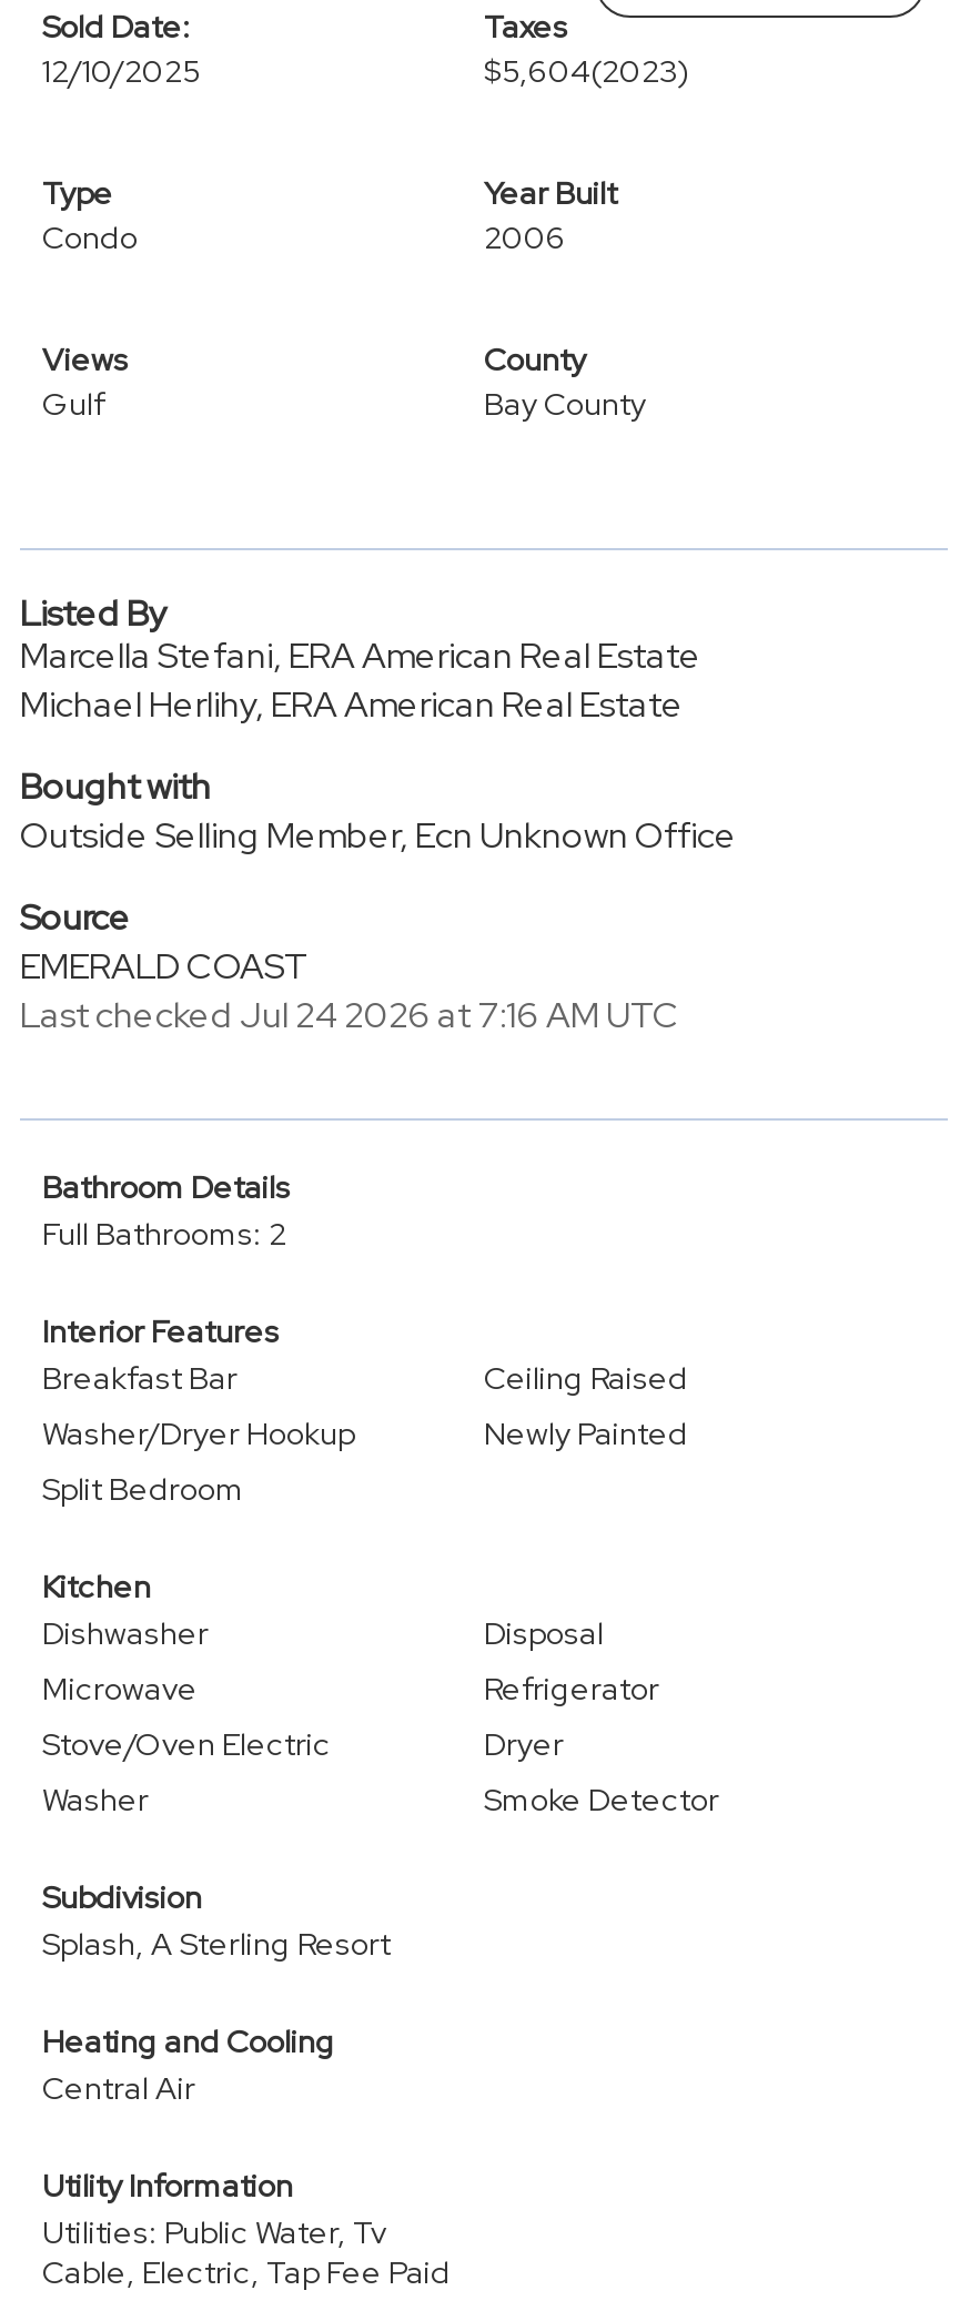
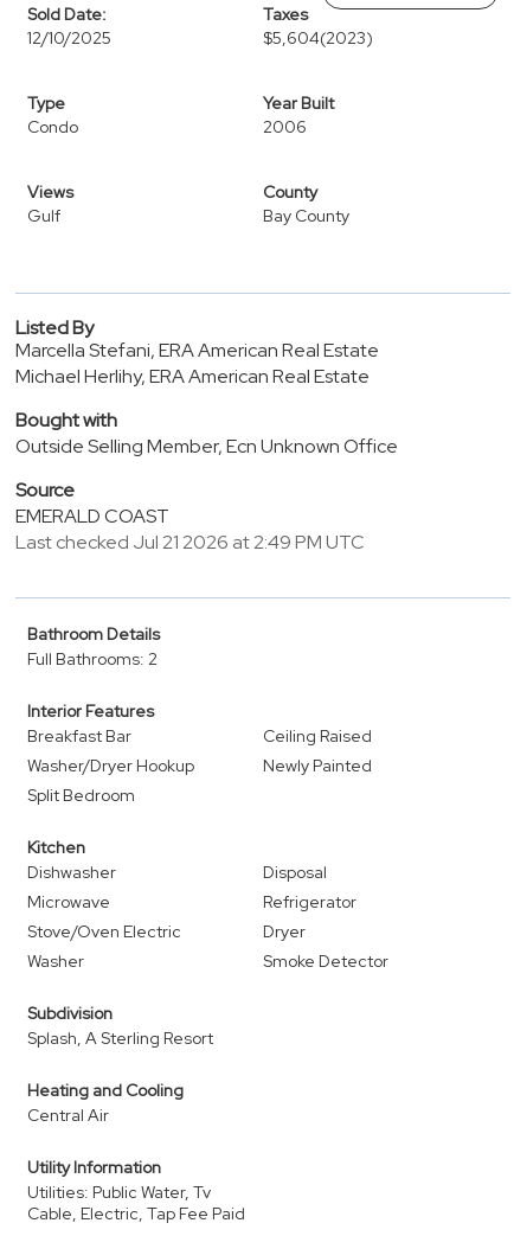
[20,992,679,1038] Last checked Jul 24 2026 at 7:16 AM UTC -> [15,530,365,555] Last checked Jul 21 2026 at 2:49 PM UTC

